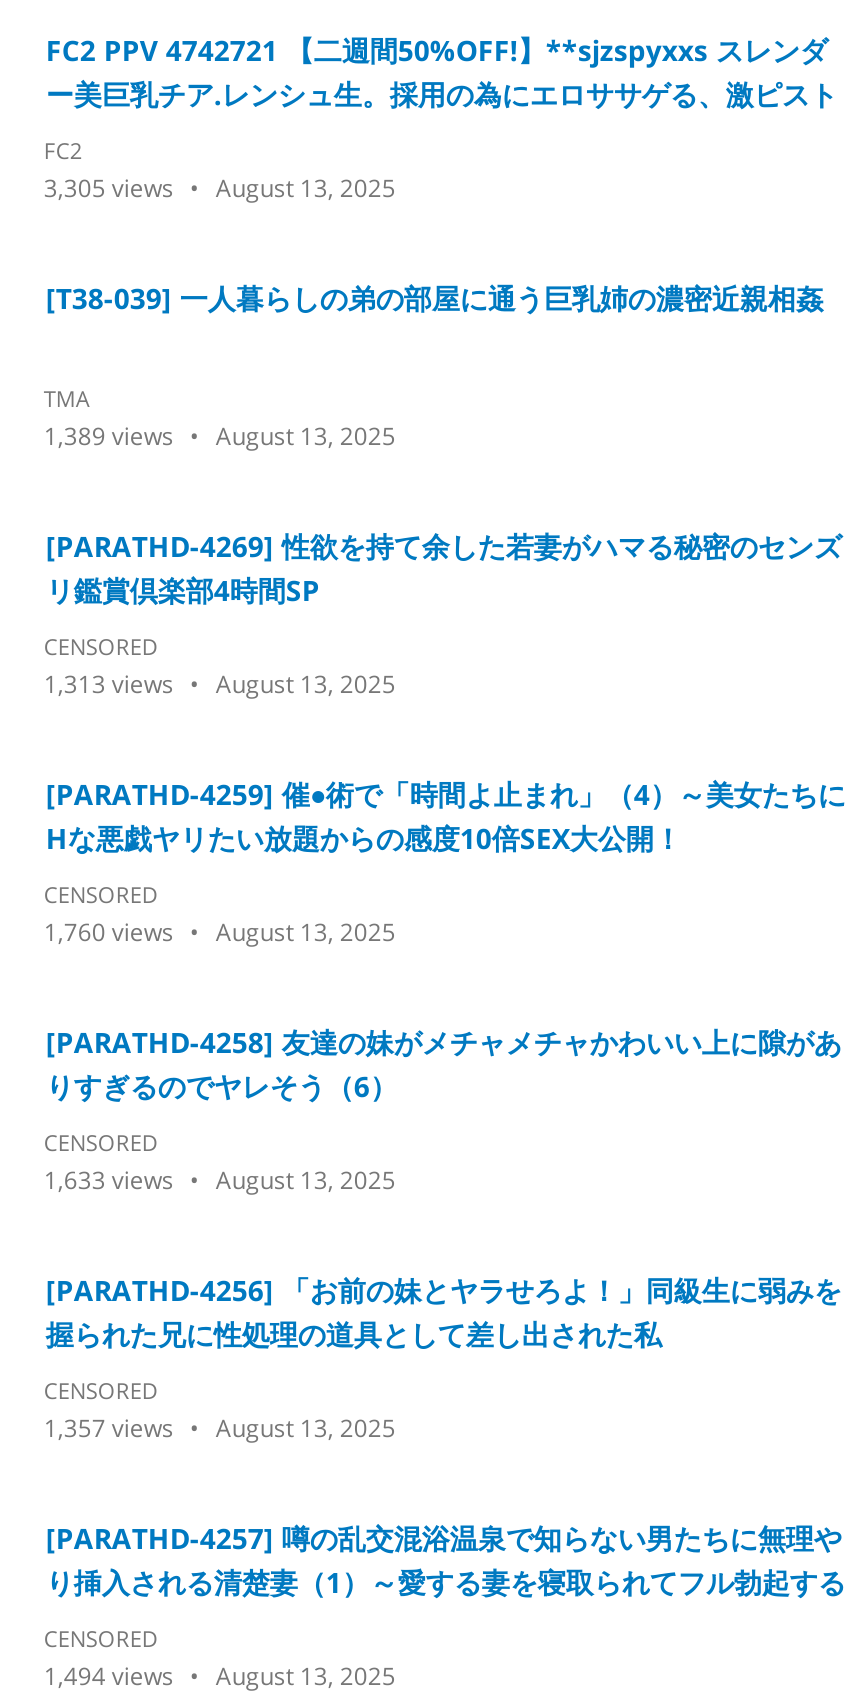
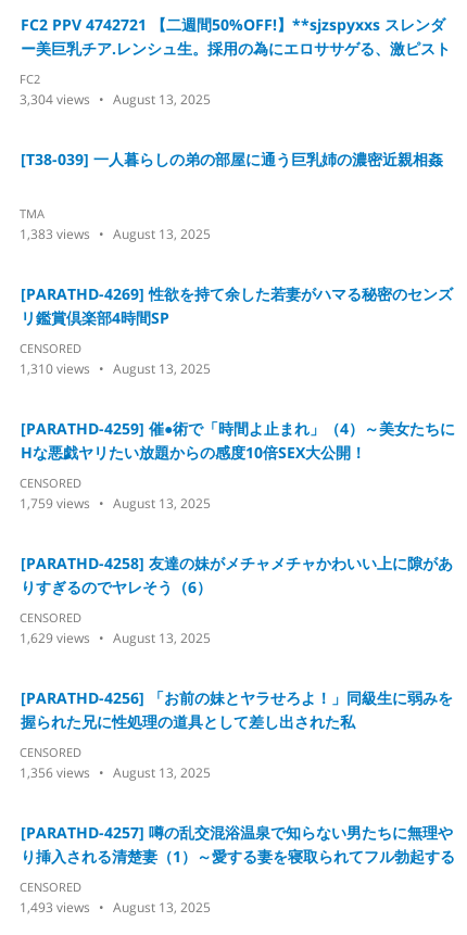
[44,171,396,205] 3,305 views August 13, 2025 -> [20,90,211,109] 3,304 views August 13, 2025
[44,419,396,453] 1,389 views August 13, 2025 -> [20,225,211,243] 1,383 views August 13, 2025
[44,667,396,701] 1,313 views August 13, 2025 -> [20,359,211,378] 1,310 views August 13, 2025
[44,915,396,949] 1,760 views August 13, 2025 -> [20,494,211,513] 1,759 views August 13, 2025
[44,1163,396,1197] 1,633 views August 13, 2025 -> [20,629,211,647] 1,629 views August 13, 2025
[44,1411,396,1445] 1,357 views August 13, 2025 -> [20,763,211,782] 1,356 views August 13, 2025
[44,1659,396,1693] 1,494 views August 13, 2025 -> [20,898,211,917] 1,493 views August 13, 2025

